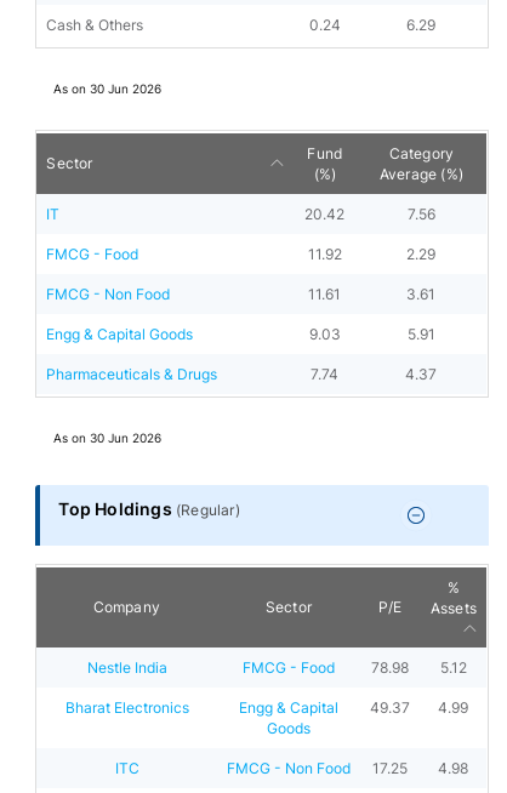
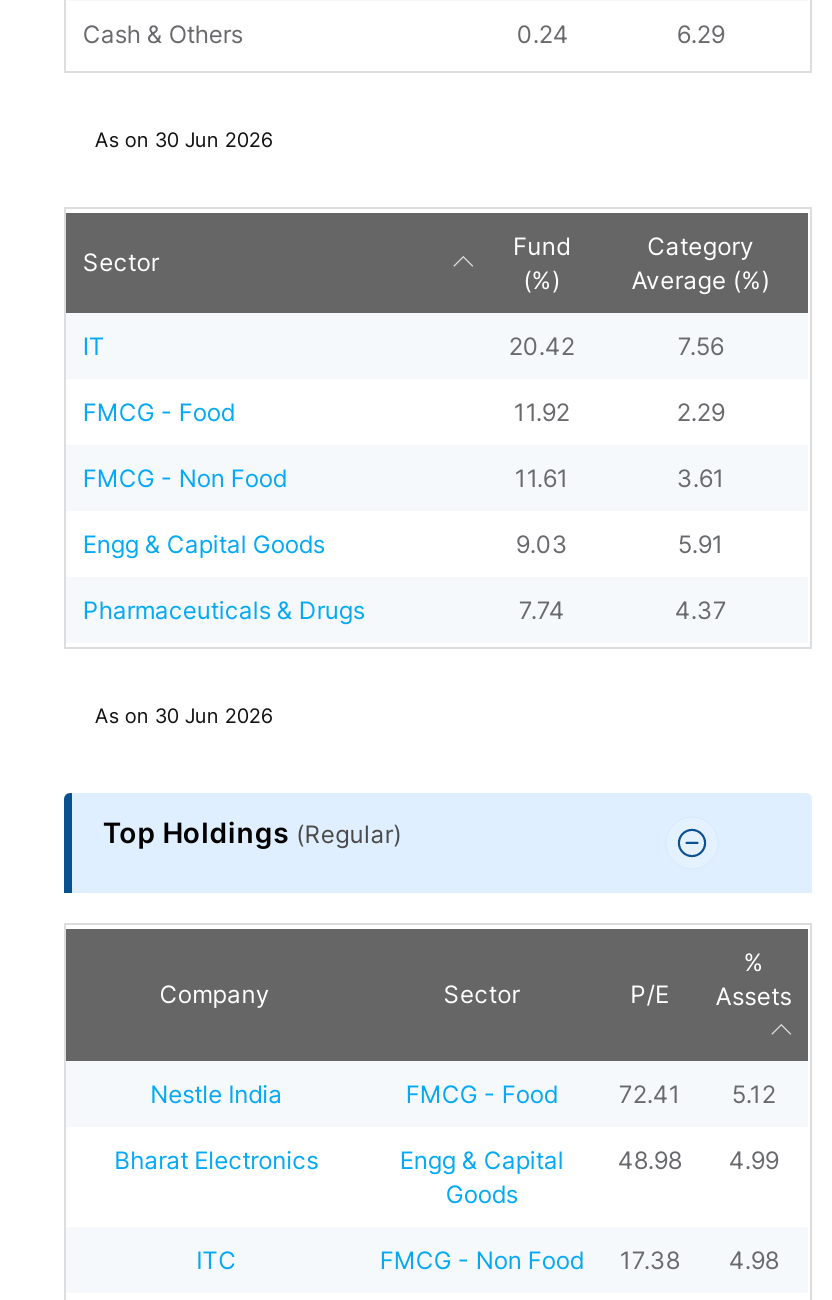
[372,658,467,677] 78.98 5.12 -> [619,1079,776,1109] 72.41 5.12
[239,698,469,717] Engg & Capital 49.37 4.99 -> [400,1145,779,1175] Engg & Capital 48.98 4.99
[227,759,469,777] FMCG - Non Food 17.25 4.98 -> [380,1245,779,1275] FMCG - Non Food 17.38 4.98

